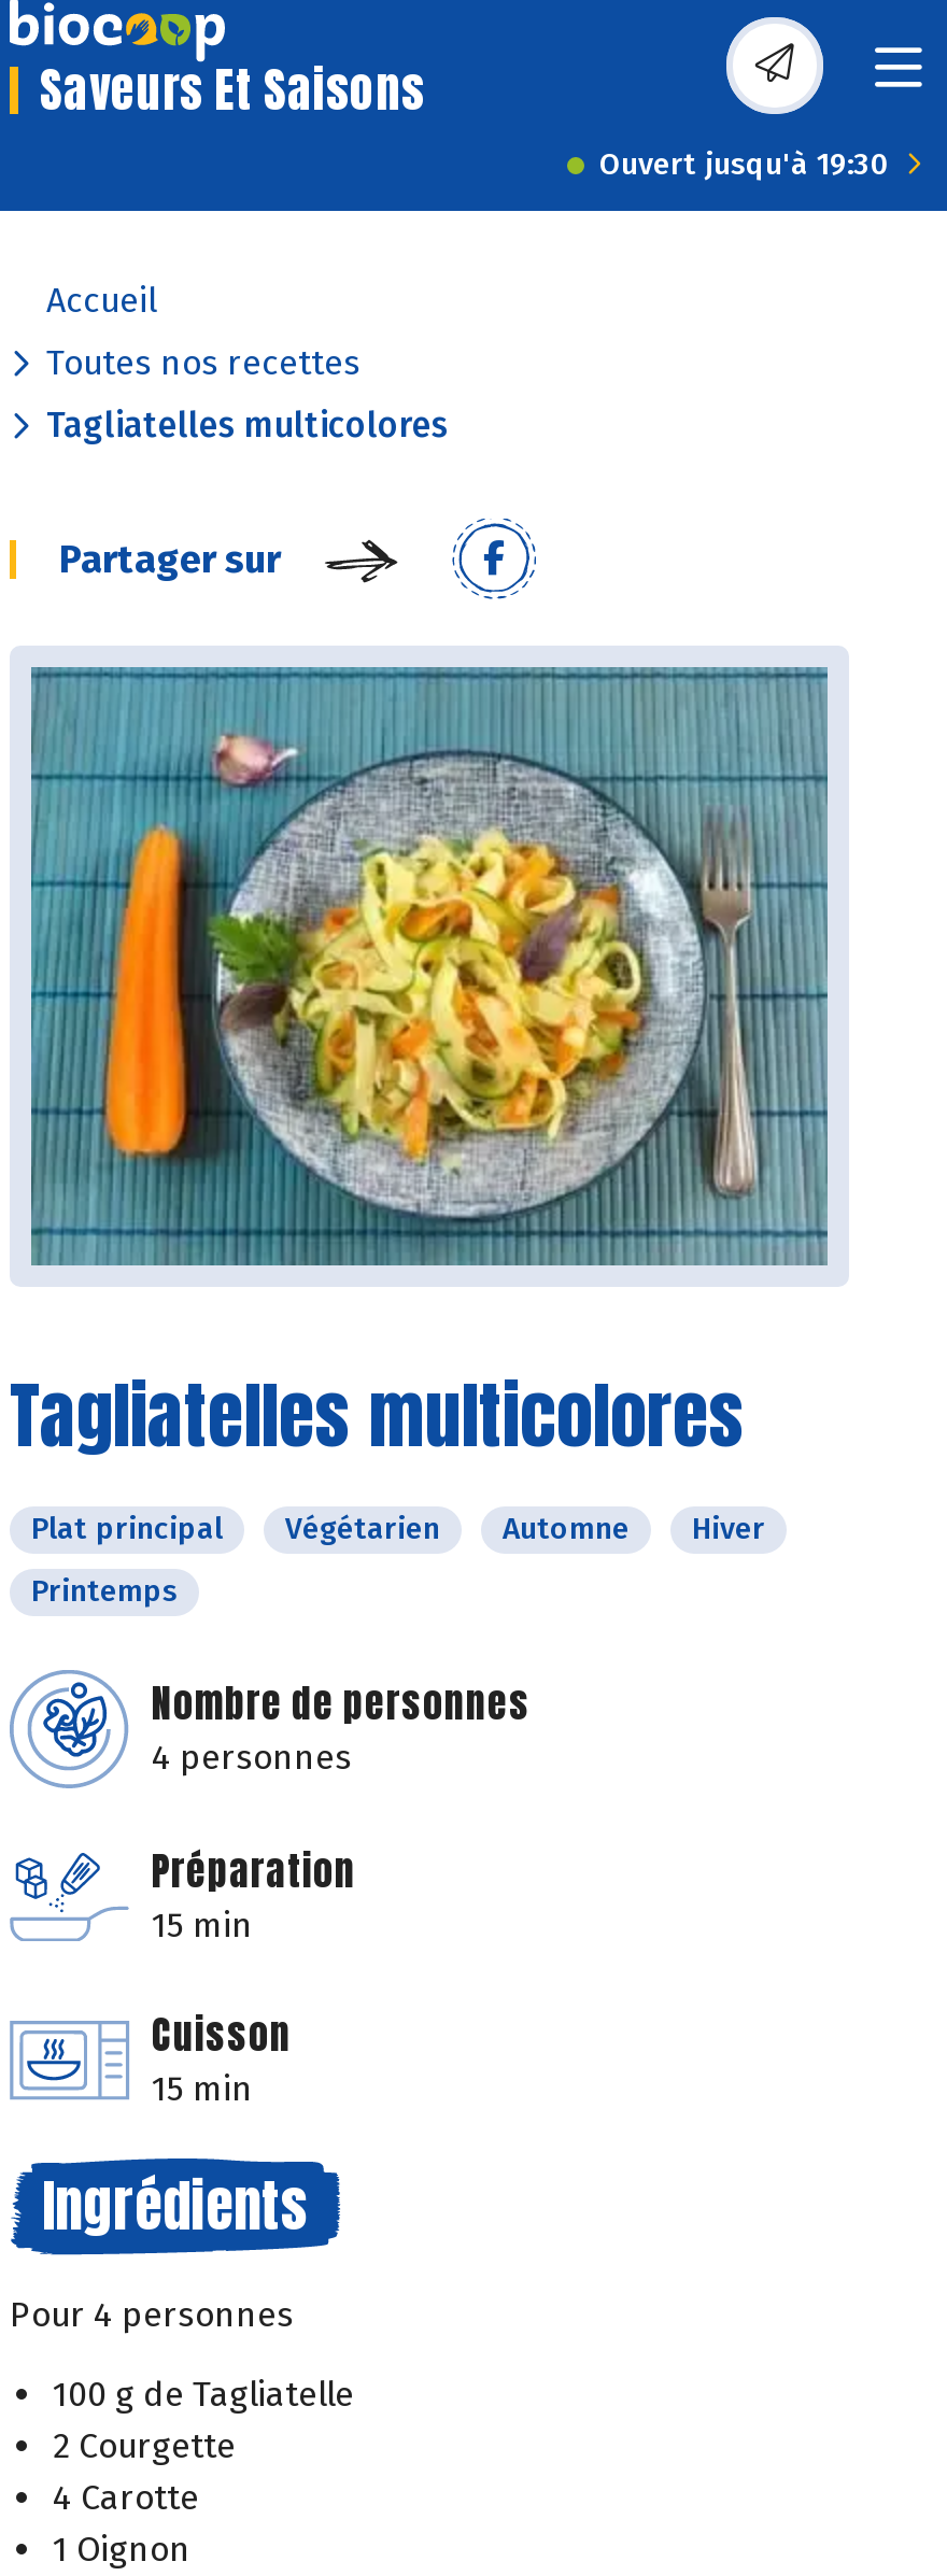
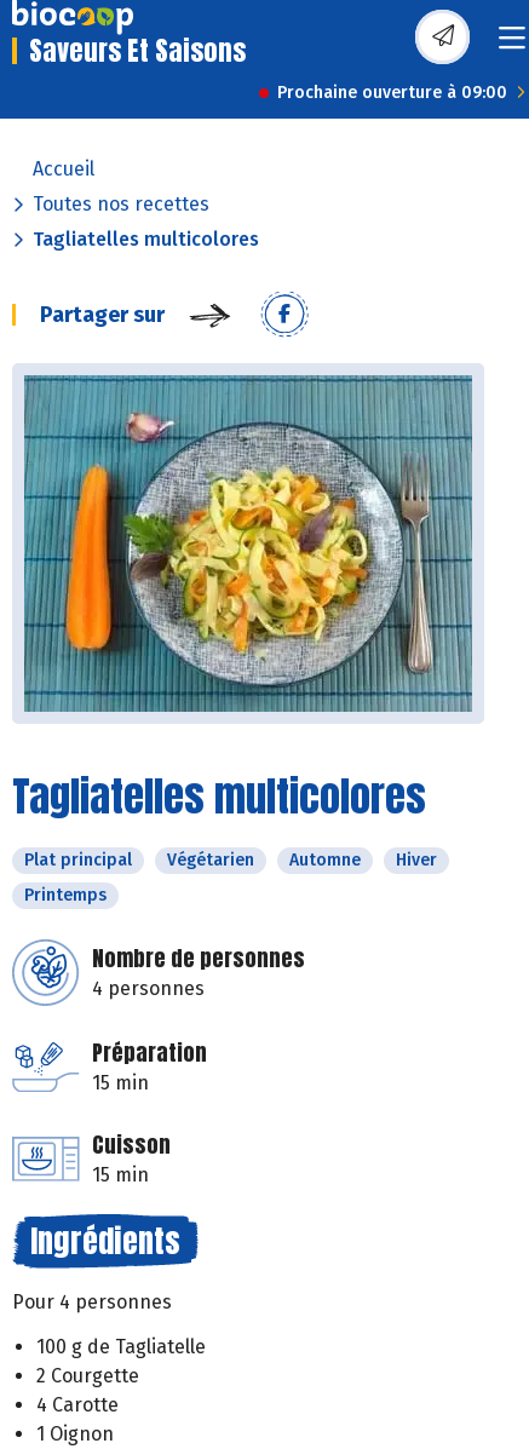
[599,146,890,183] Ouvert jusqu'à 19:30 -> [277,82,507,103] Prochaine ouverture à 09:00

